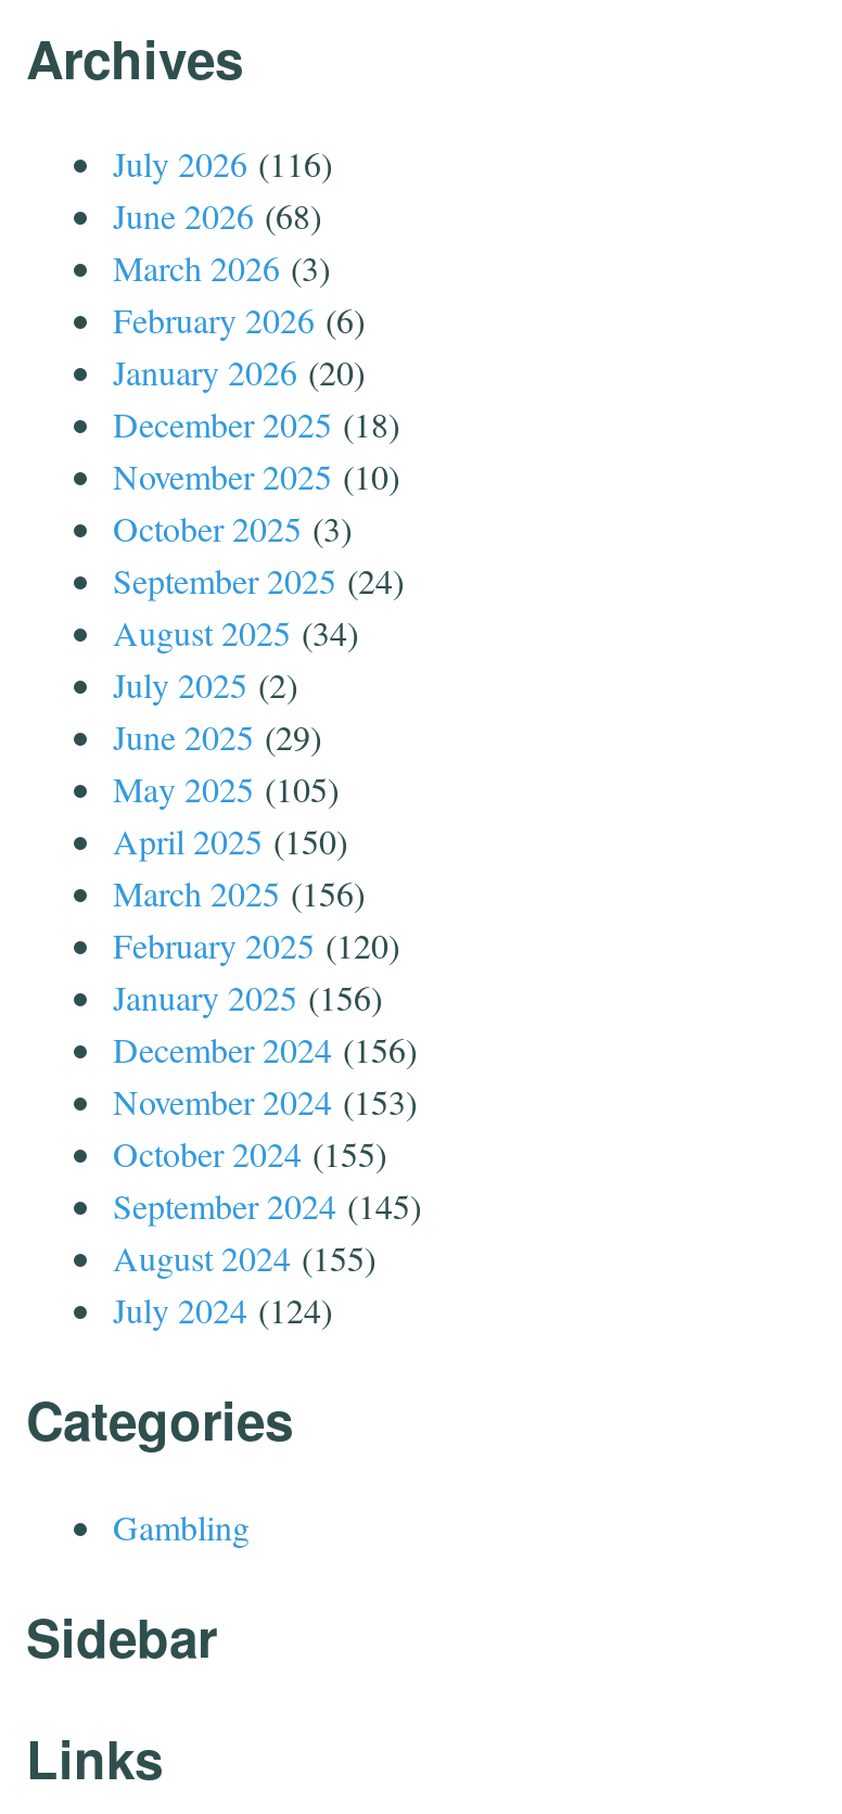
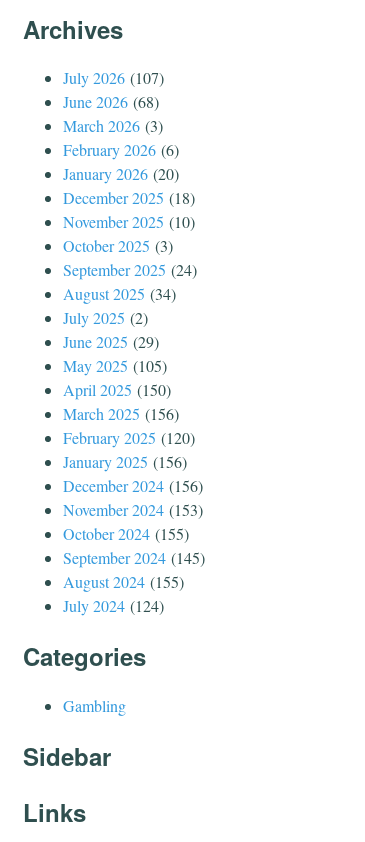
[113,141,332,187] July 2026 (116) -> [63,67,164,88] July 2026 (107)

